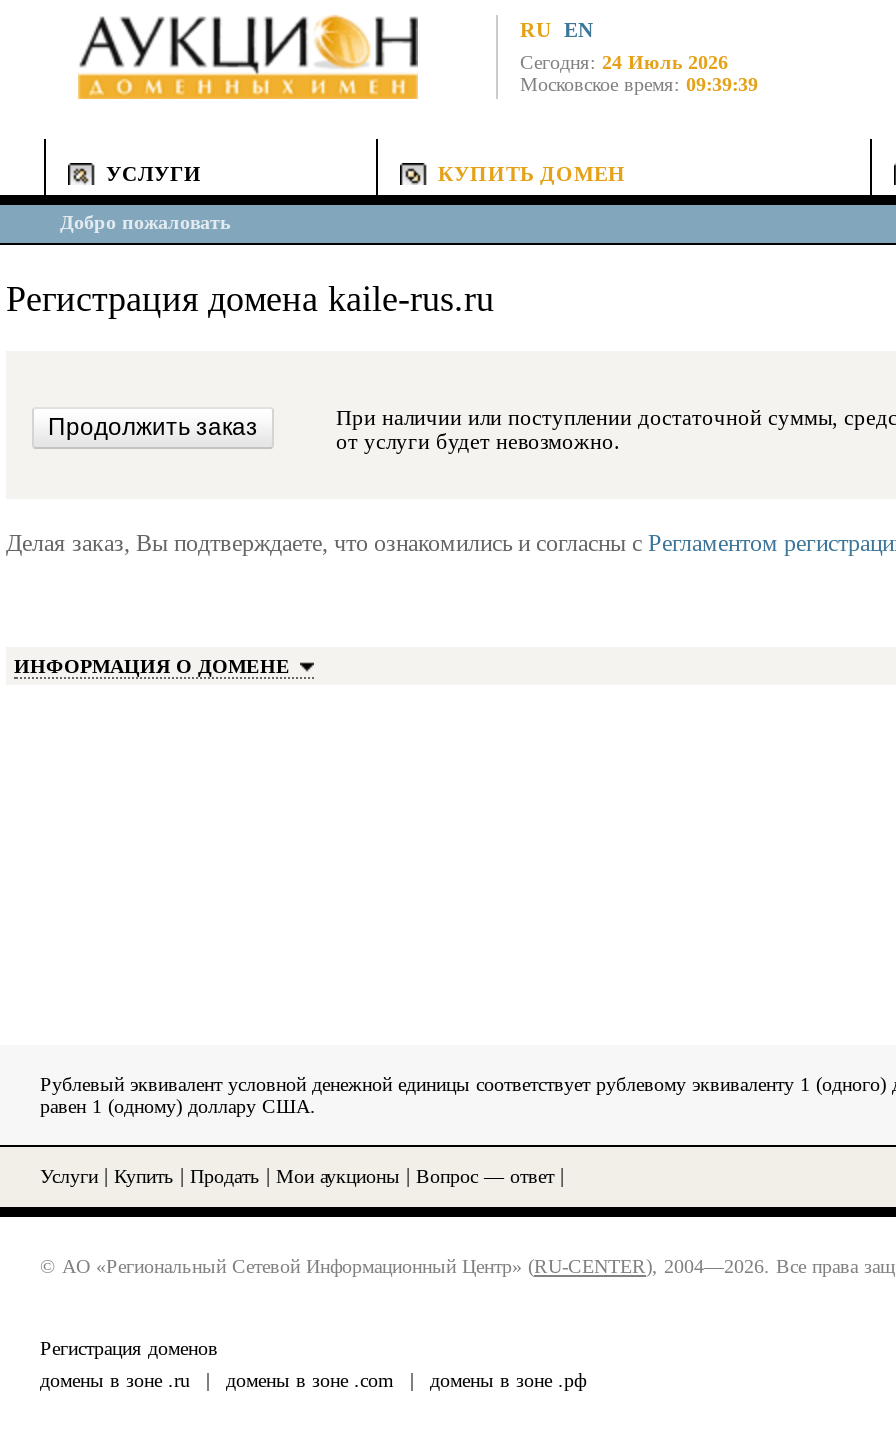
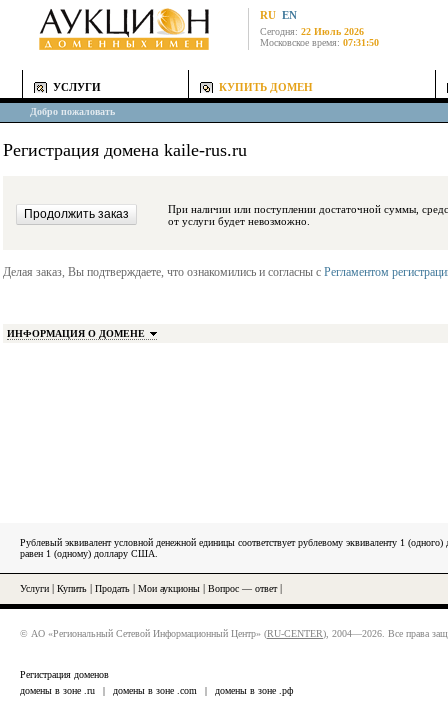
[520,51,728,73] Сегодня: 24 Июль 2026 -> [260,26,364,37] Сегодня: 22 Июль 2026
[520,73,758,95] Московское время: 09:39:39 -> [260,37,379,48] Московское время: 07:31:50

